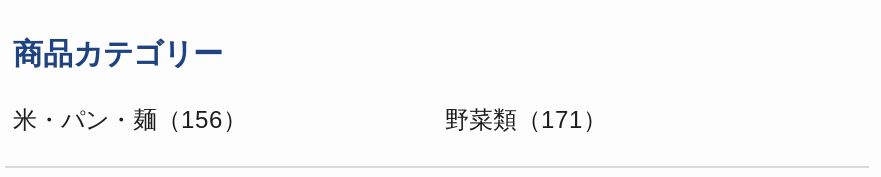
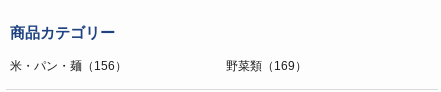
[445,106,607,134] 野菜類（171） -> [226,59,307,73] 野菜類（169）

